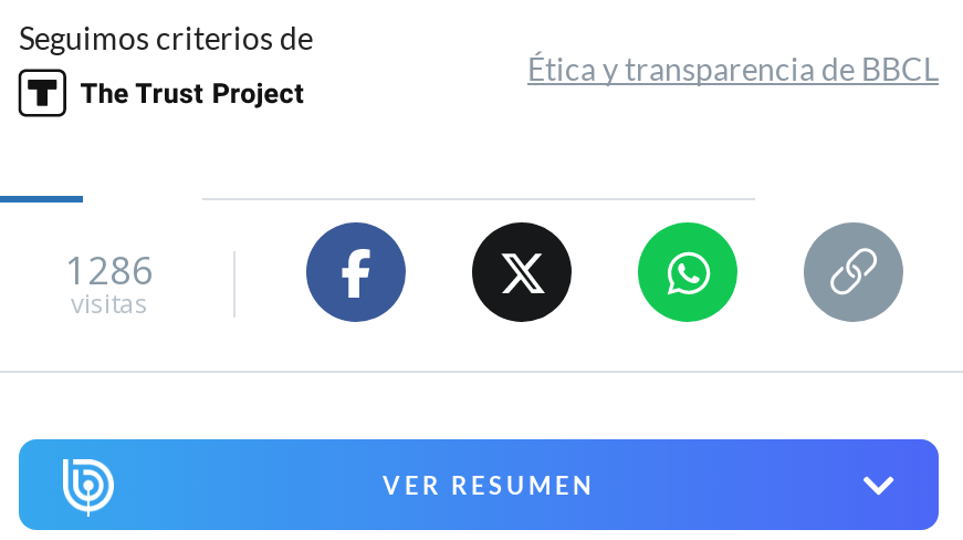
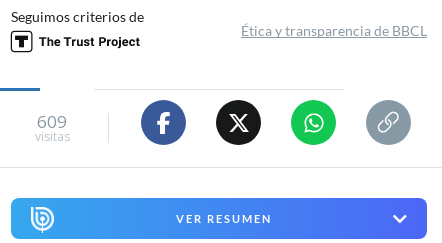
[65,245,154,295] 1286 -> [37,110,67,133] 609

